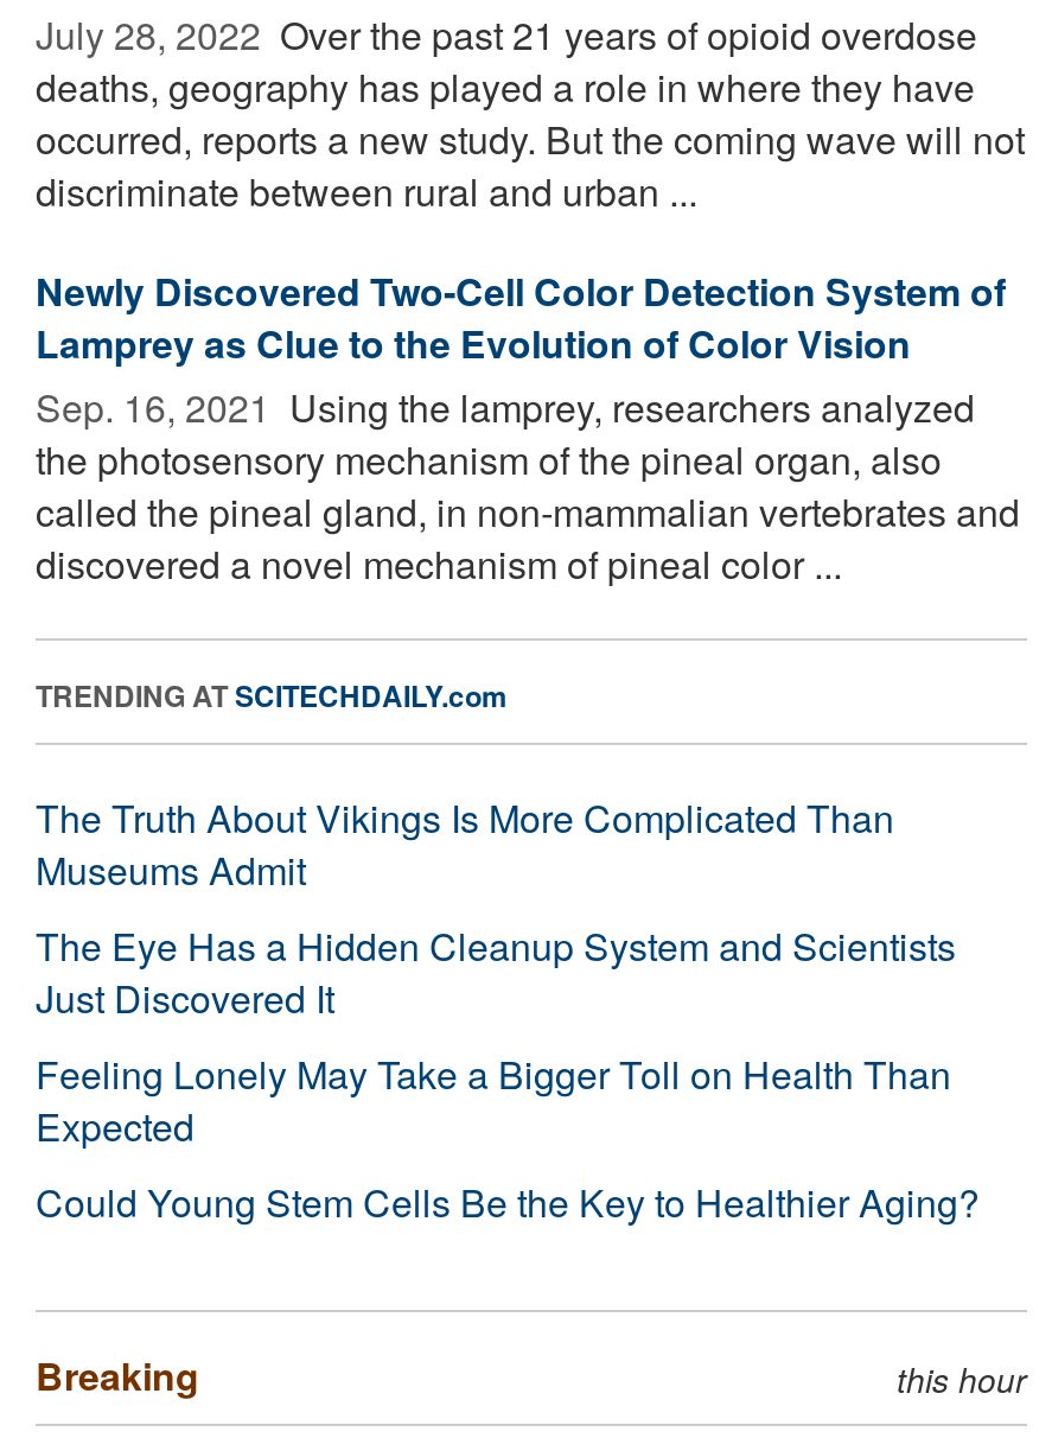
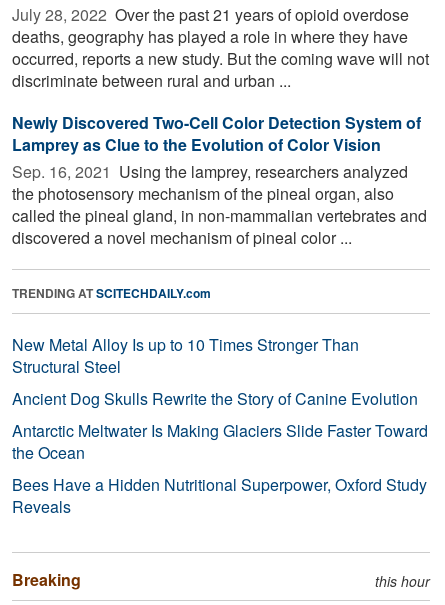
[36,790,980,1229] The Truth About Vikings Is More Complicated Than | Museums Admit | The Eye Has a Hidden Cleanup System and Scientists | Just Discovered It | Feeling Lonely May Take a Bigger Toll on Health Than | Expected | Could Young Stem Cells Be the Key to Healthier Aging? -> [12,333,428,518] New Metal Alloy Is up to 10 Times Stronger Than | Structural Steel | Ancient Dog Skulls Rewrite the Story of Canine Evolution | Antarctic Meltwater Is Making Glaciers Slide Faster Toward | the Ocean | Bees Have a Hidden Nutritional Superpower, Oxford Study | Reveals

